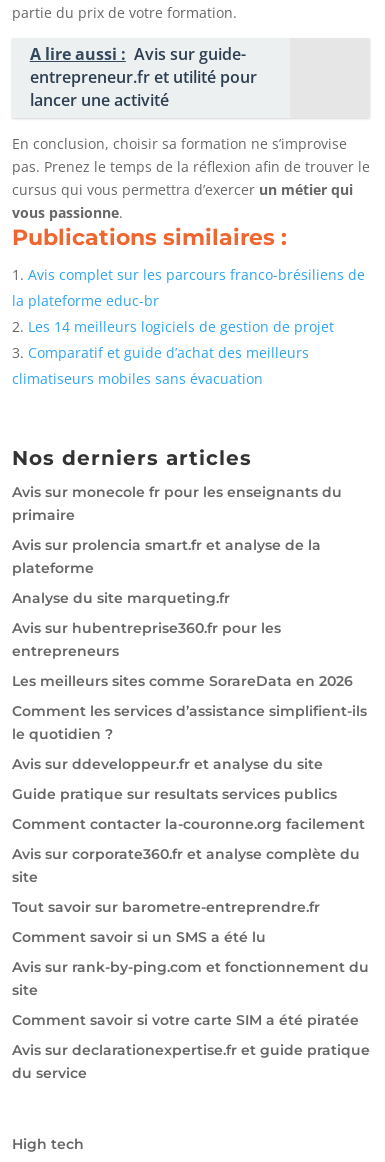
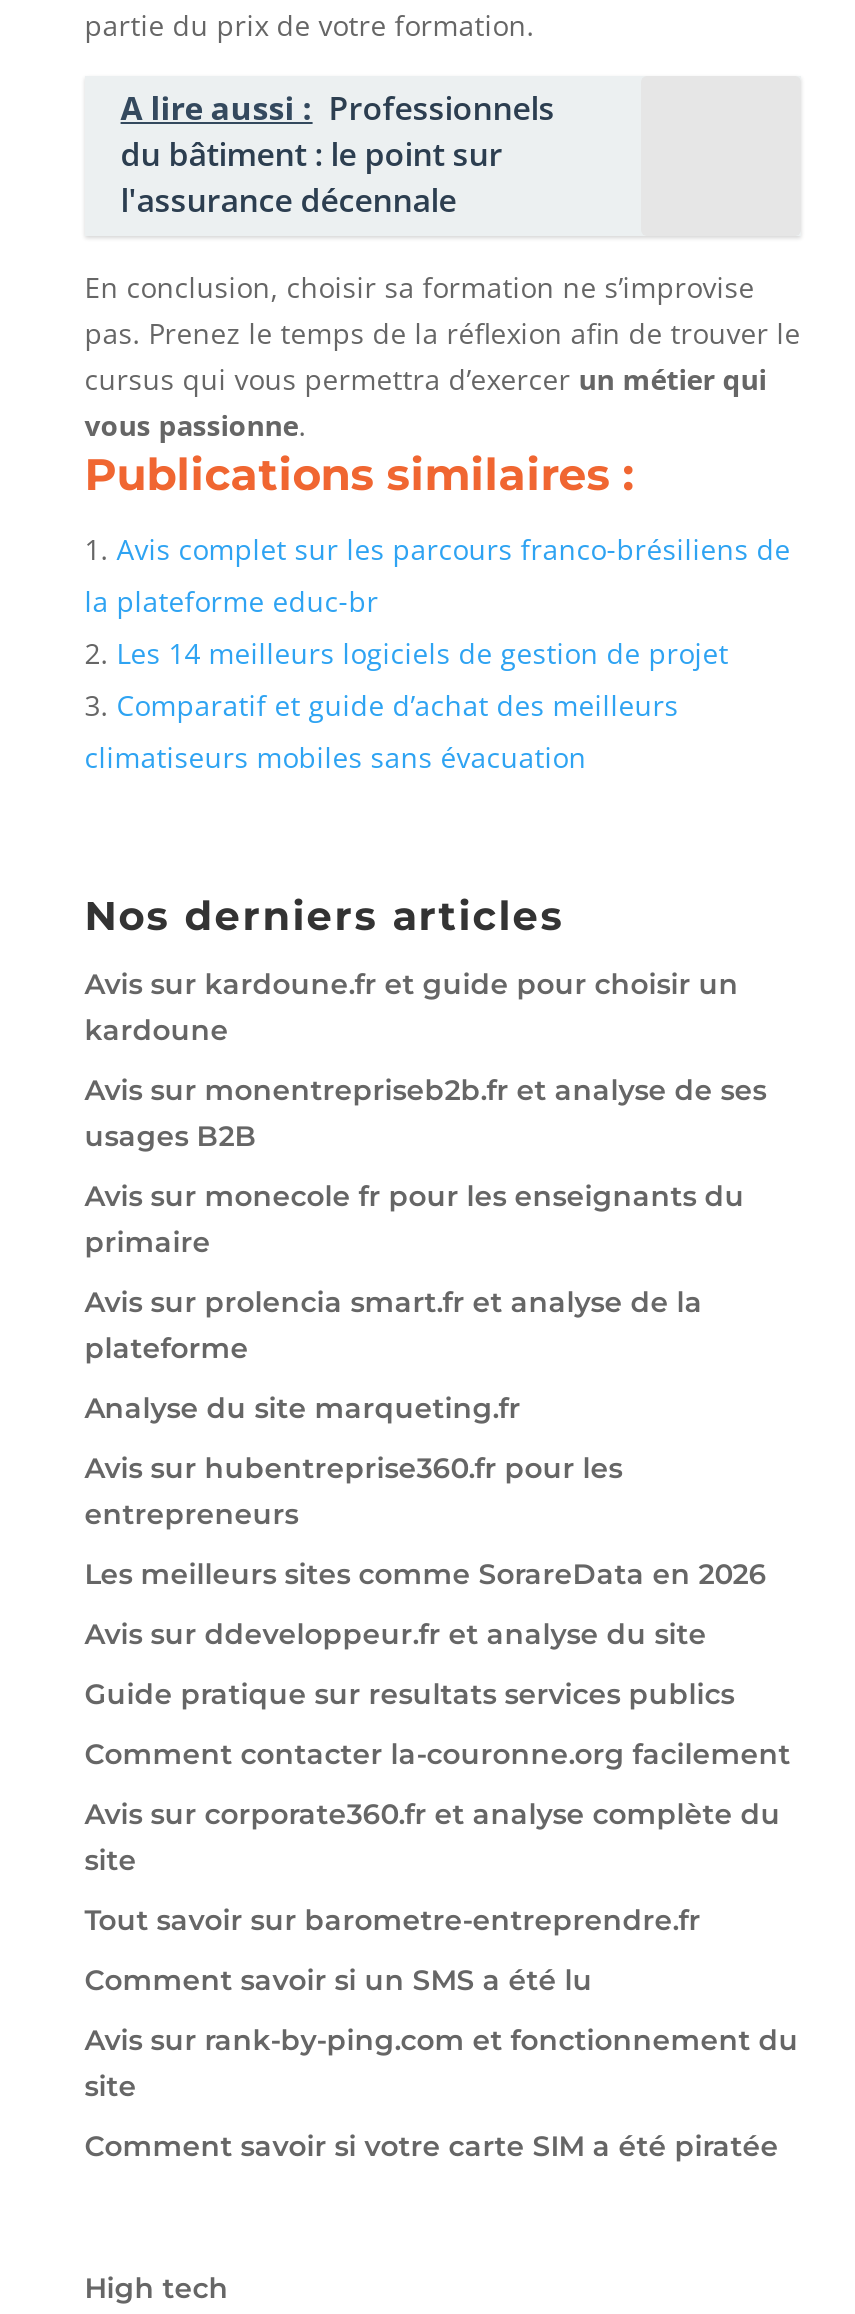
[30,42,257,110] A lire aussi : Avis sur guide- | entrepreneur.fr et utilité pour | lancer une activité -> [121,85,555,221] A lire aussi : Professionnels | du bâtiment : le point sur | l'assurance décennale
none -> [85,965,767,1153] Avis sur kardoune.fr et guide pour choisir un | kardoune | Avis sur monentrepriseb2b.fr et analyse de ses | usages B2B
moved [12,482,353,689] -> [85,1177,767,1591]: Avis sur monecole fr pour les enseignants du | primaire | Avis sur prolencia smart.fr et analyse de la | plateforme | Analyse du site marqueting.fr | Avis sur hubentreprise360.fr pour les | entrepreneurs | Les meilleurs sites comme SorareData en 2026
[12,701,367,742] Comment les services d’assistance simplifient-ils | le quotidien ? -> none
moved [12,754,369,1028] -> [85,1615,799,2163]: Avis sur ddeveloppeur.fr et analyse du site | Guide pratique sur resultats services publics | Comment contacter la-couronne.org facilement | ... | site | Comment savoir si votre carte SIM a été piratée
[12,1040,370,1081] Avis sur declarationexpertise.fr et guide pratique | du service -> none

